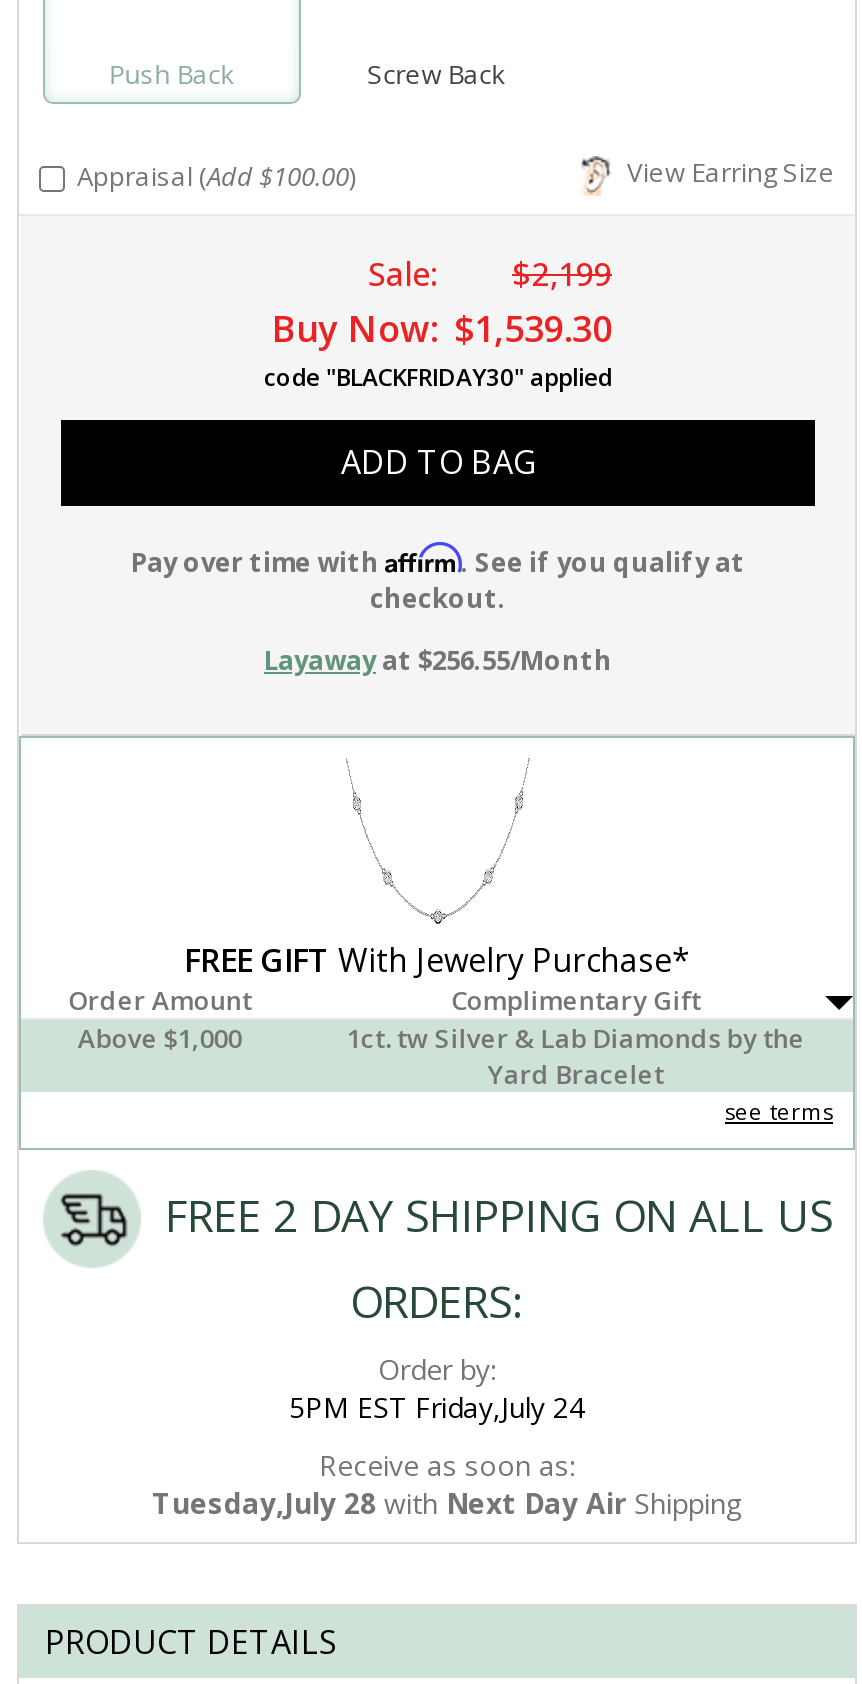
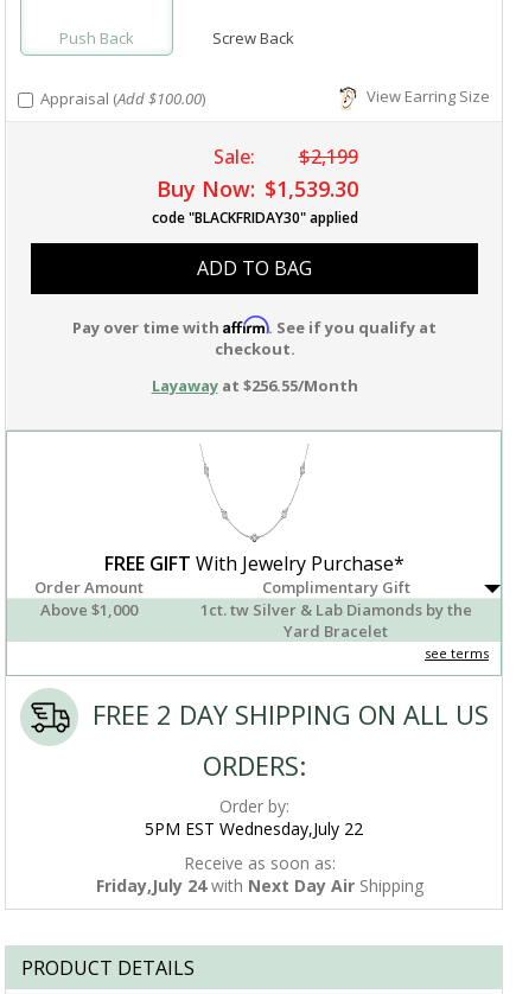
[289,1388,585,1426] 5PM EST Friday,July 24 -> [145,817,363,840] 5PM EST Wednesday,July 22
[152,1484,742,1522] Tuesday,July 28 with Next Day Air Shipping -> [96,874,423,897] Friday,July 24 with Next Day Air Shipping

